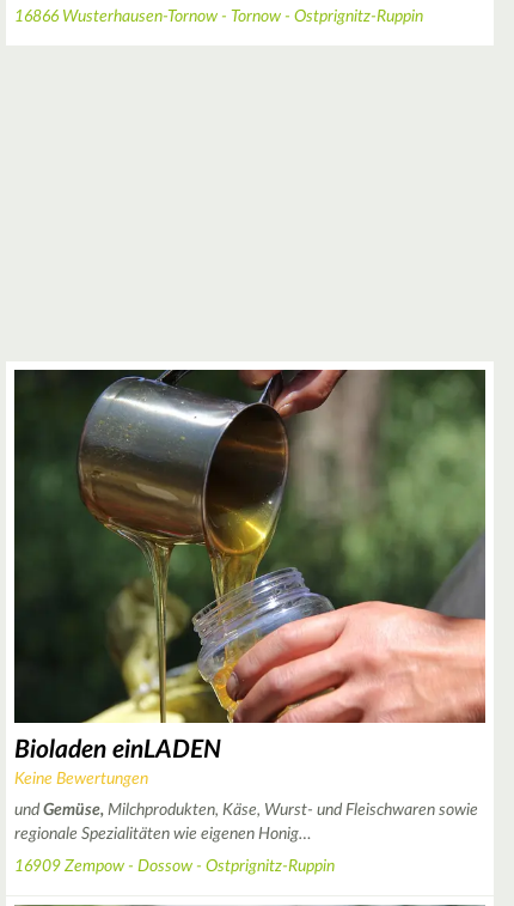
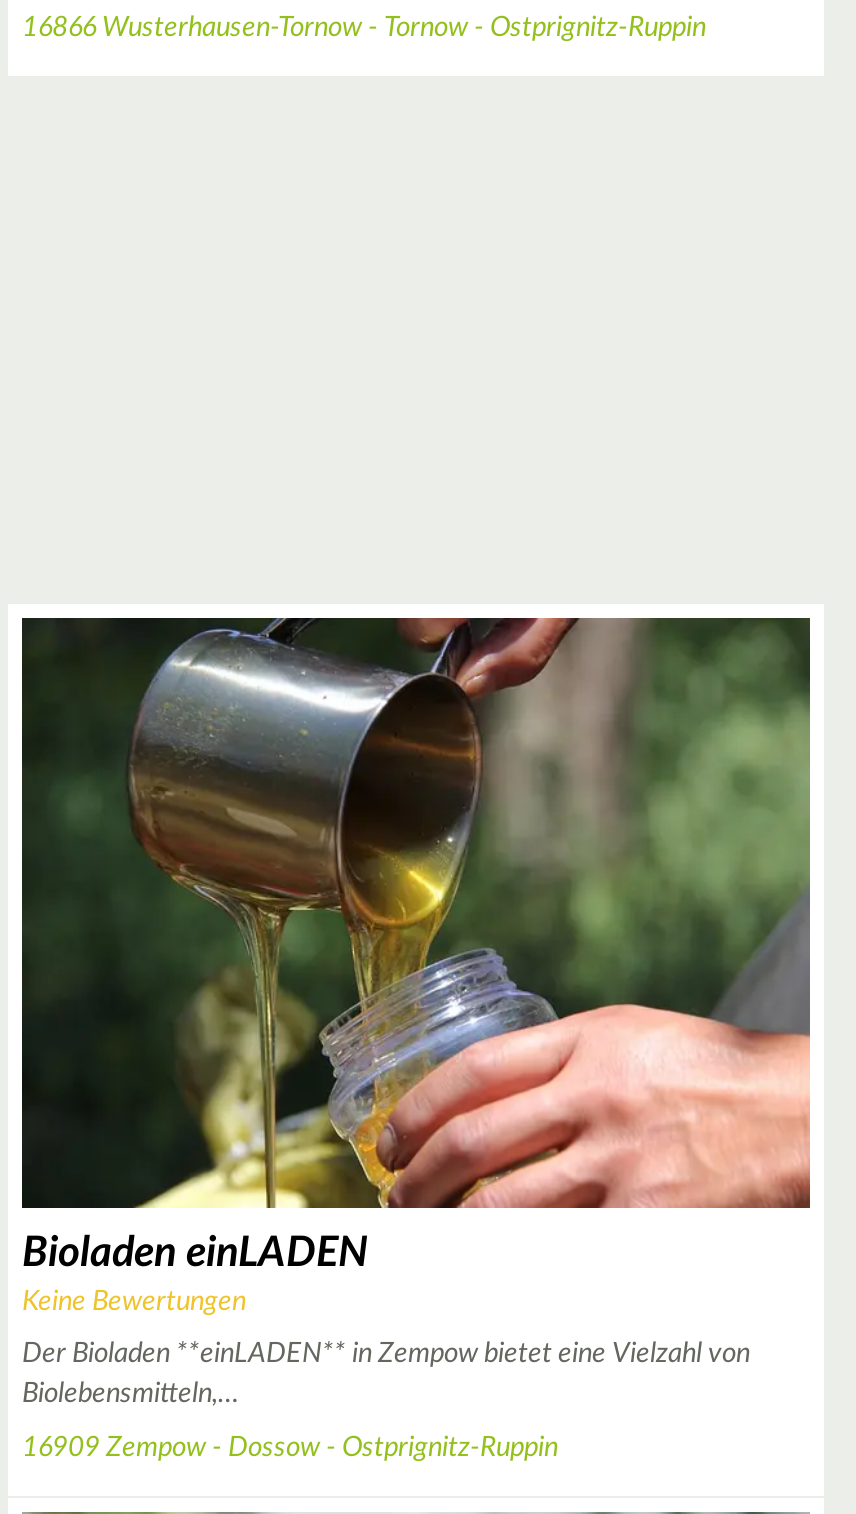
[14,801,478,842] und Gemüse, Milchprodukten, Käse, Wurst- und Fleischwaren sowie | regionale Spezialitäten wie eigenen Honig… -> [22,1339,750,1407] Der Bioladen **einLADEN** in Zempow bietet eine Vielzahl von | Biolebensmitteln,…

